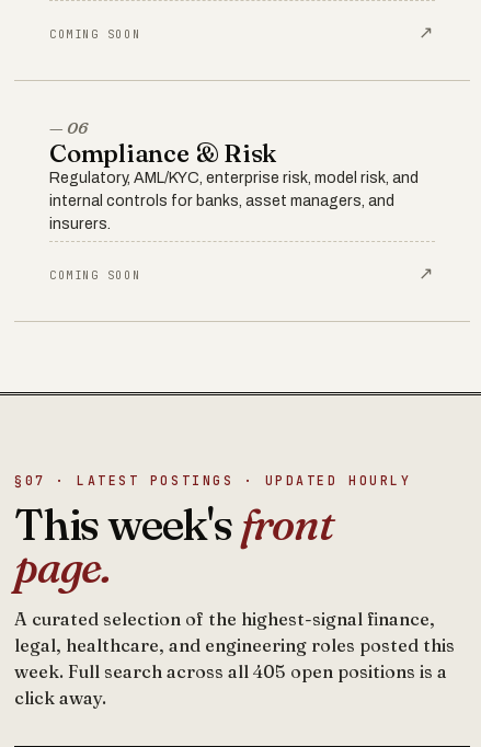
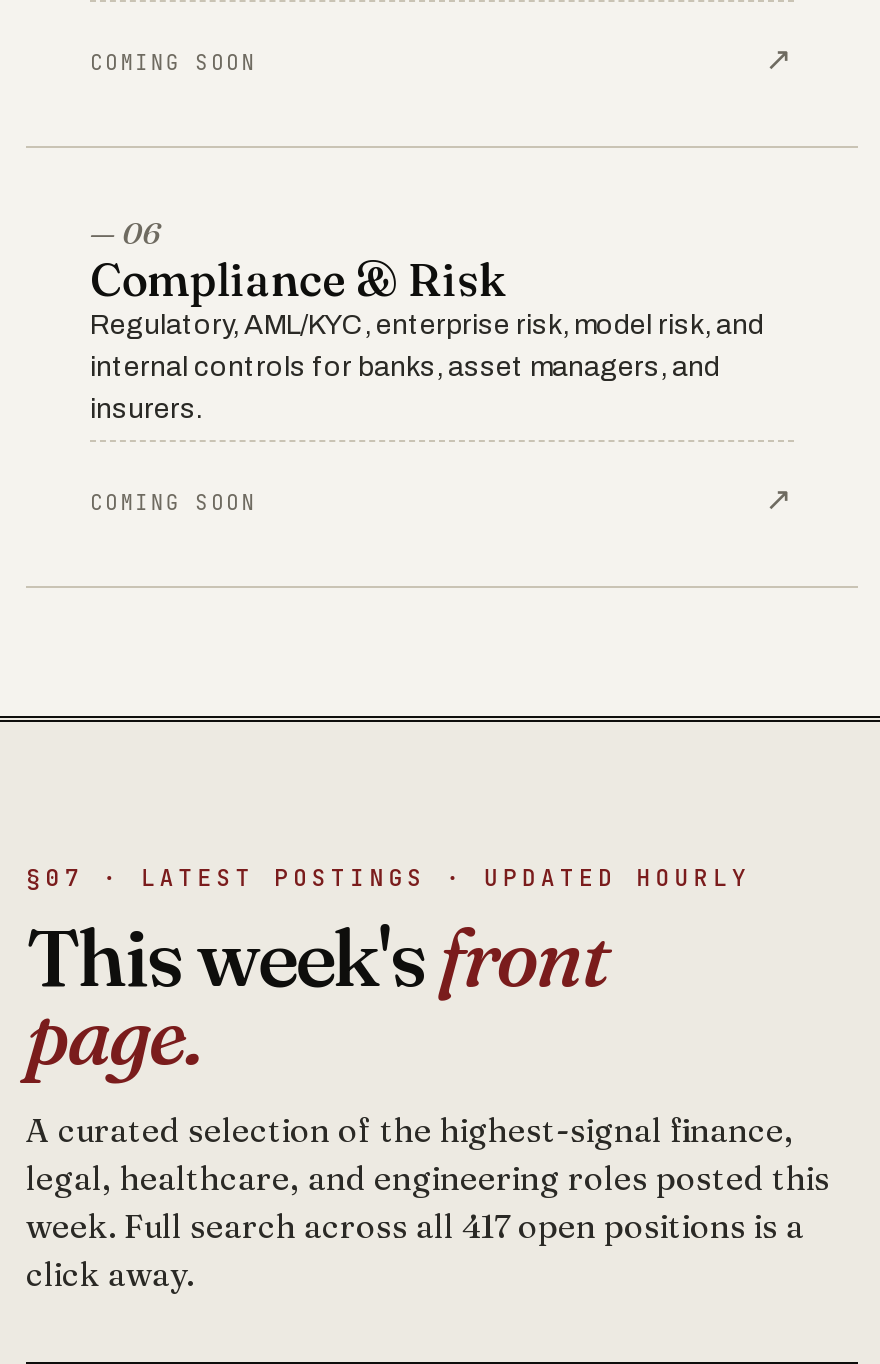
[14,661,447,682] week. Full search across all 405 open positions is a -> [26,1206,804,1246] week. Full search across all 417 open positions is a

